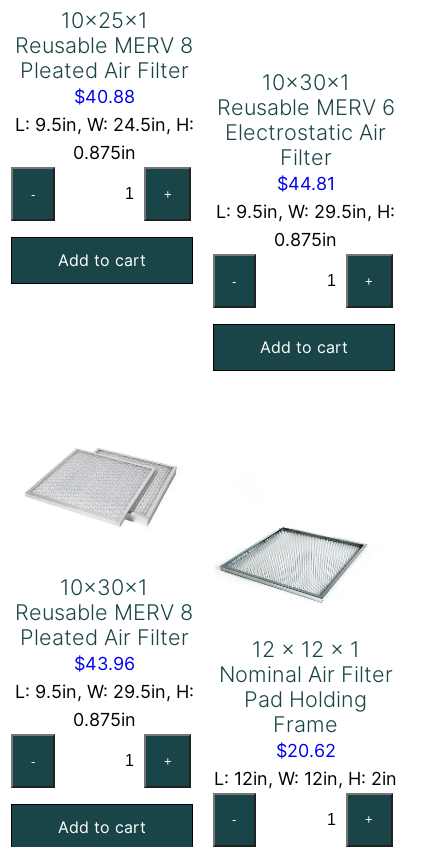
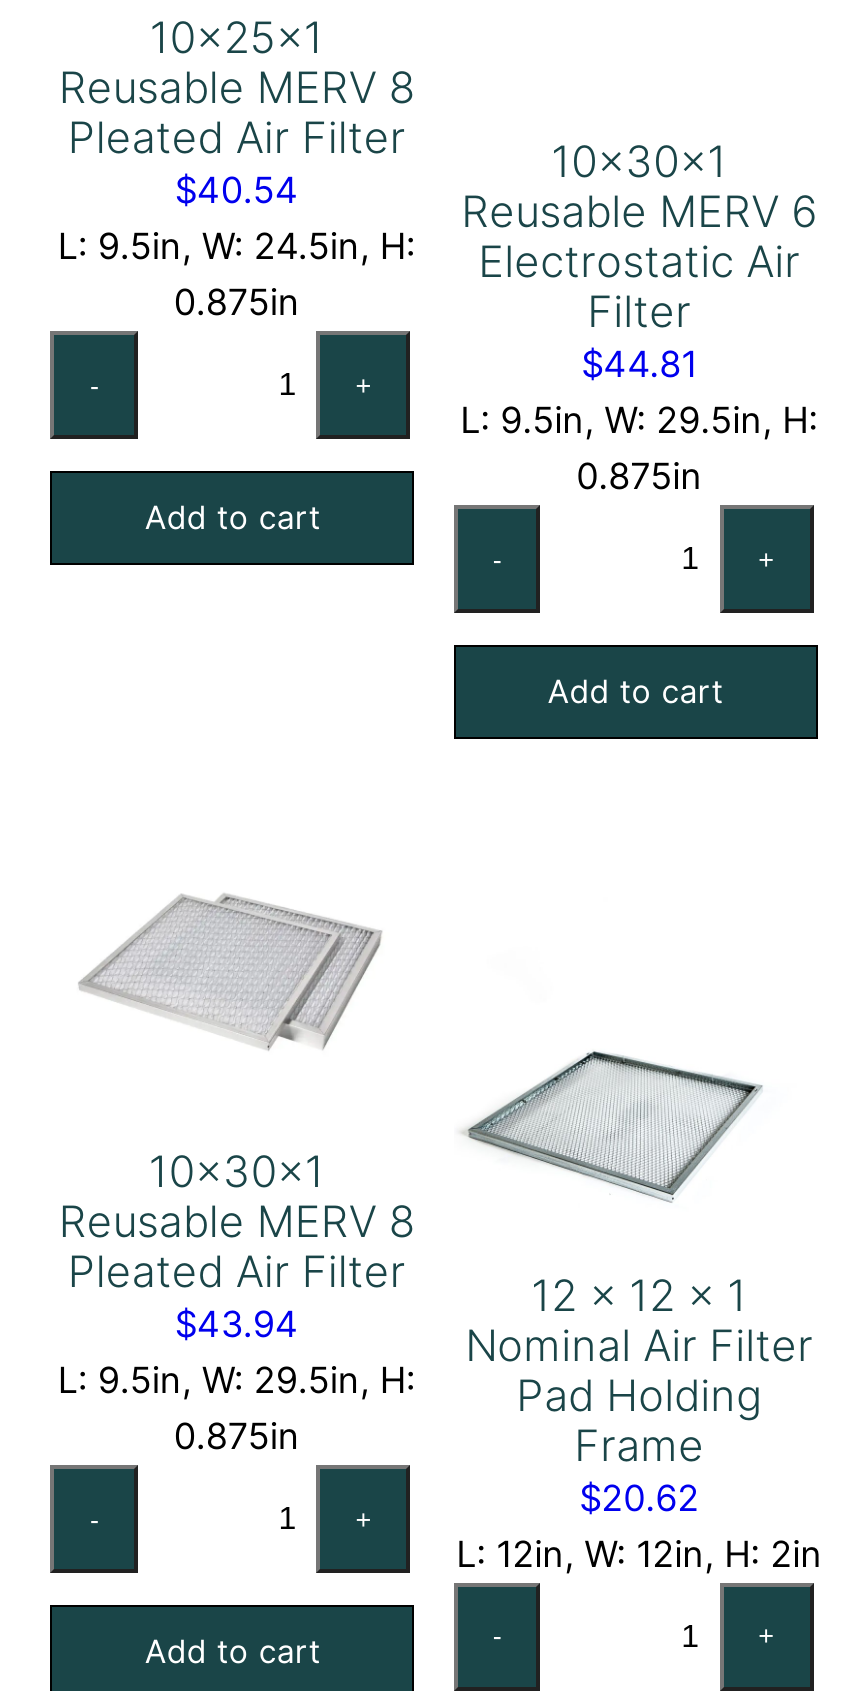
[74,86,135,107] $40.88 -> [175,169,299,211] $40.54
[74,653,135,674] $43.96 -> [175,1303,299,1345] $43.94

